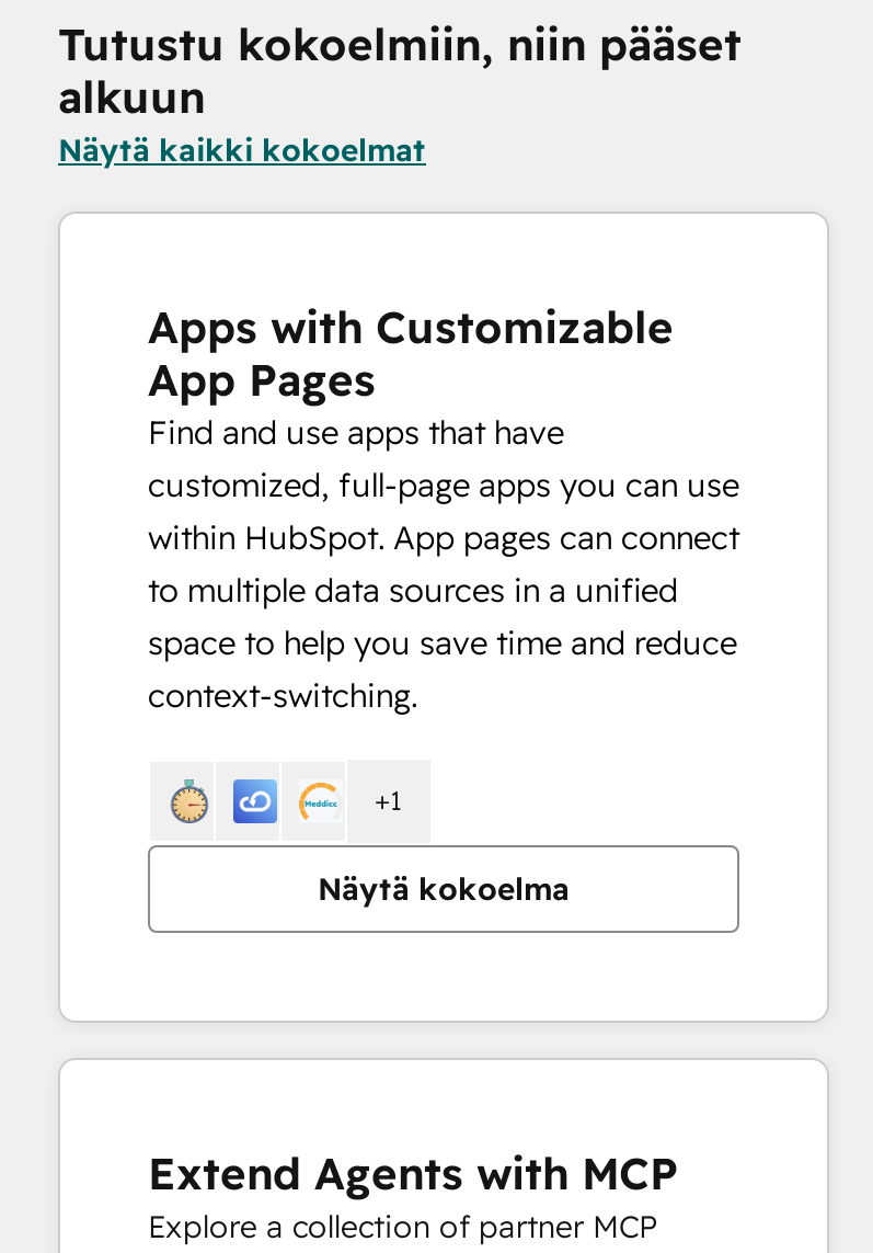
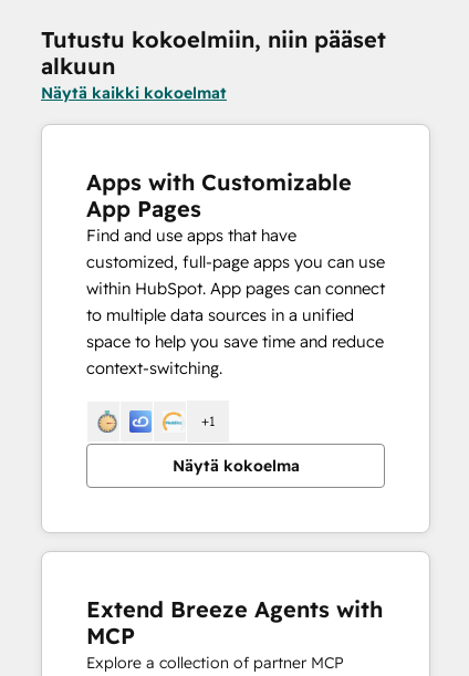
[148,1146,678,1200] Extend Agents with MCP -> [86,595,383,649] Extend Breeze Agents with | MCP

